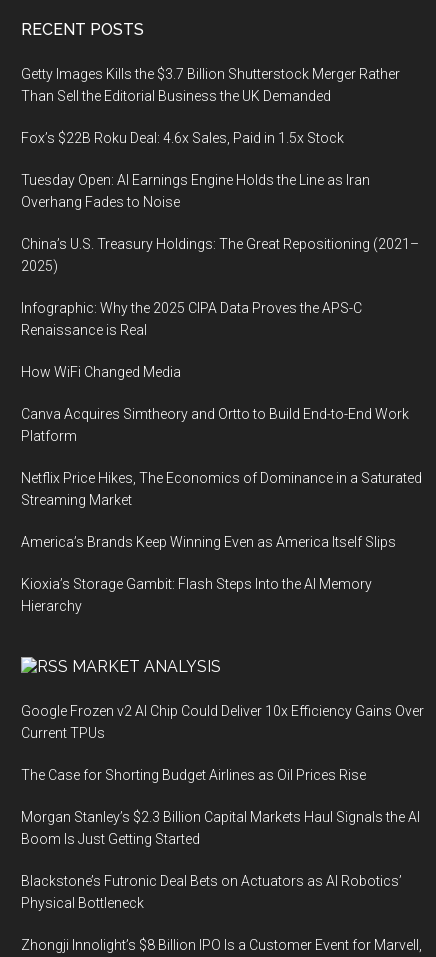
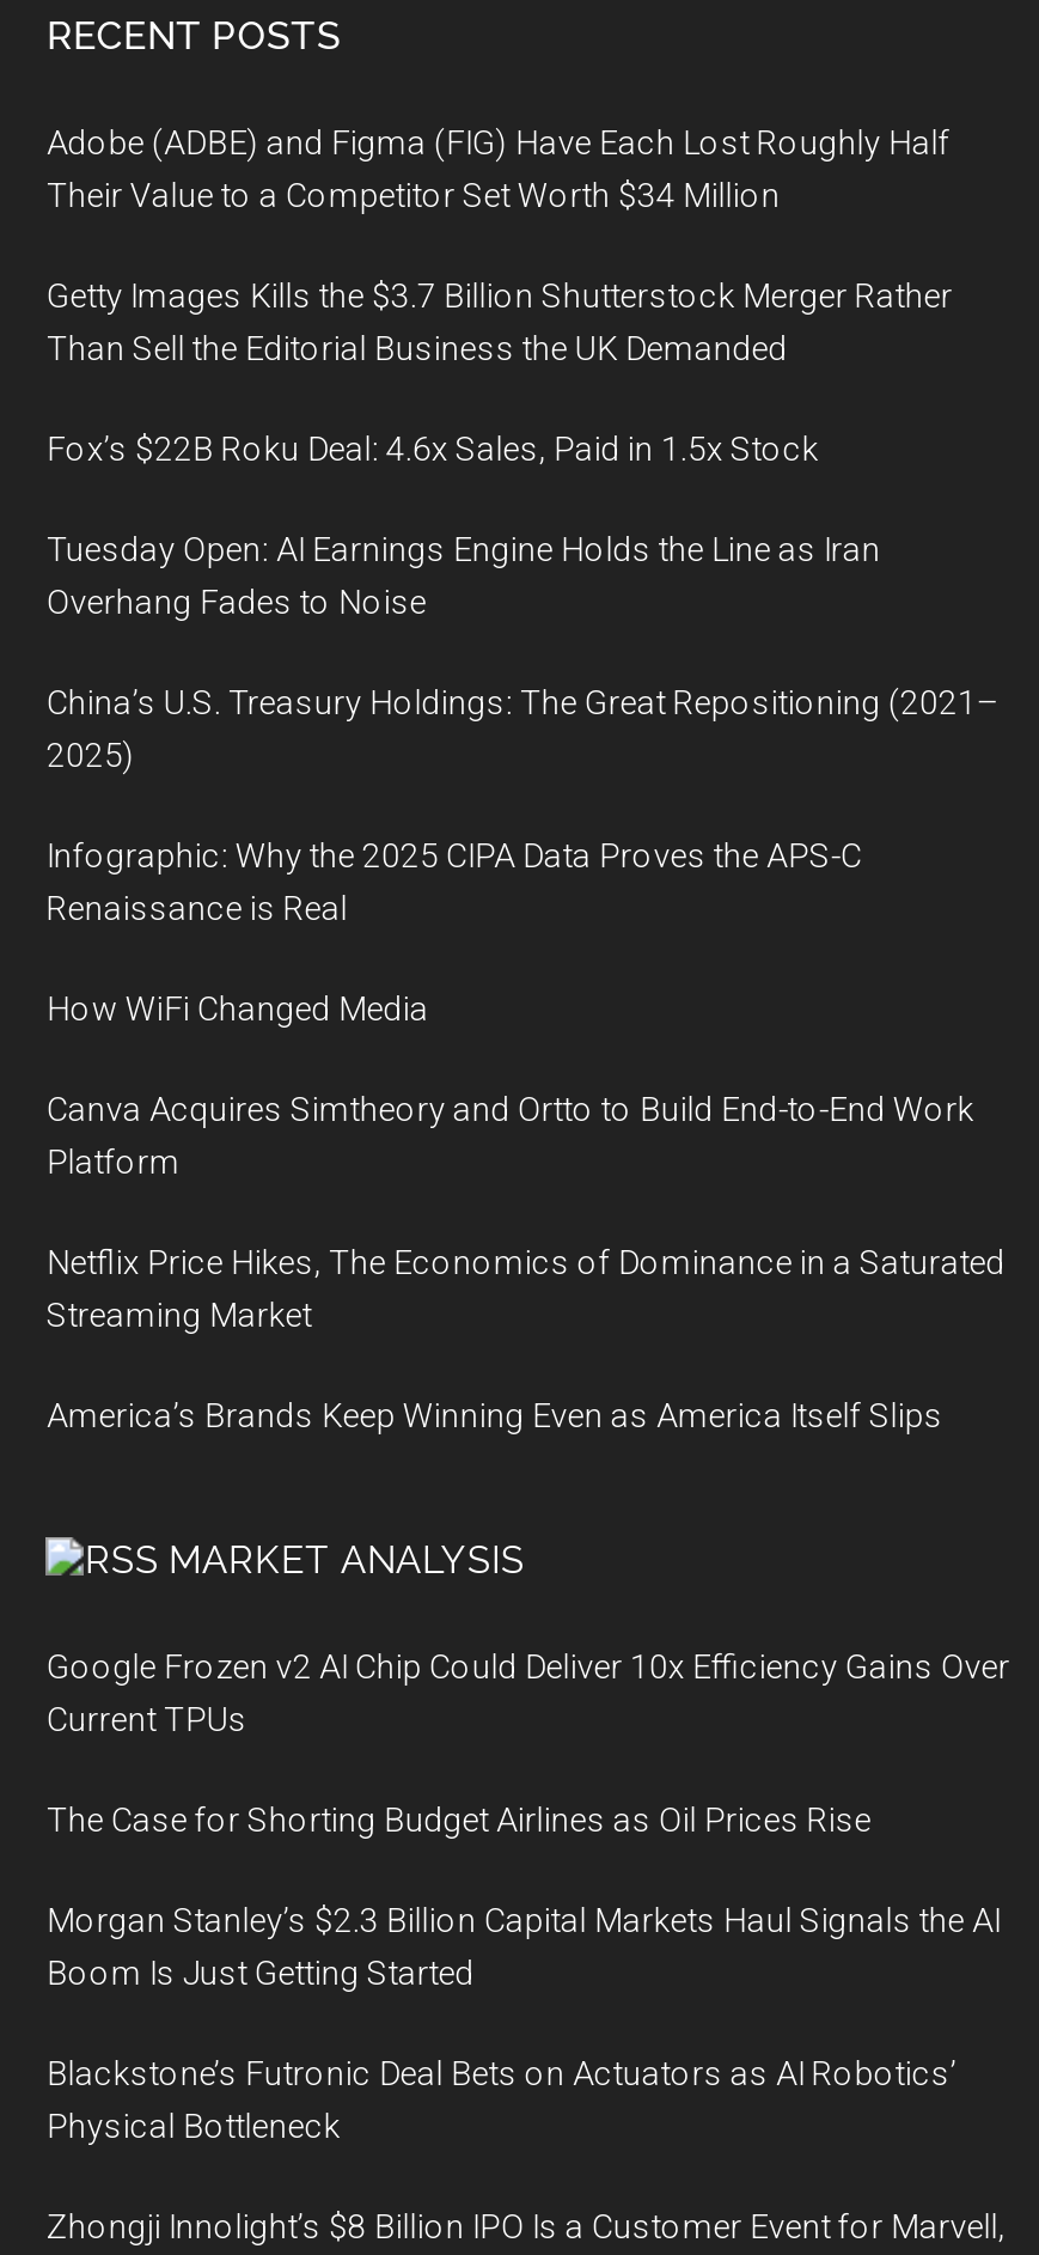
none -> [46,123,950,214] Adobe (ADBE) and Figma (FIG) Have Each Lost Roughly Half | Their Value to a Competitor Set Worth $34 Million
moved [21,66,422,550] -> [46,276,1005,1434]: Getty Images Kills the $3.7 Billion Shutterstock Merger Rather | Than Sell the Editorial Business the UK Demanded | Fox’s $22B Roku Deal: 4.6x Sales, Paid in 1.5x Stock | ... | Streaming Market | America’s Brands Keep Winning Even as America Itself Slips
[21,576,372,614] Kioxia’s Storage Gambit: Flash Steps Into the AI Memory | Hierarchy -> none

